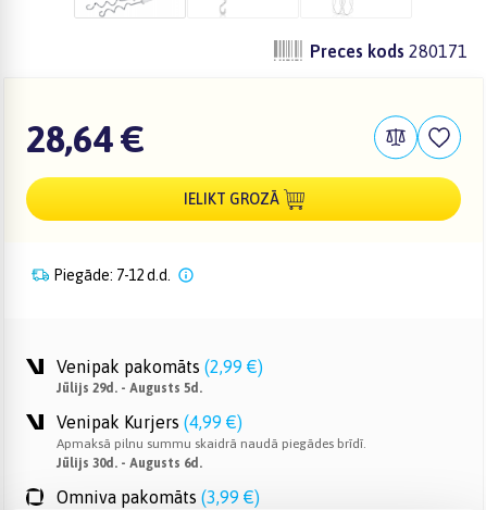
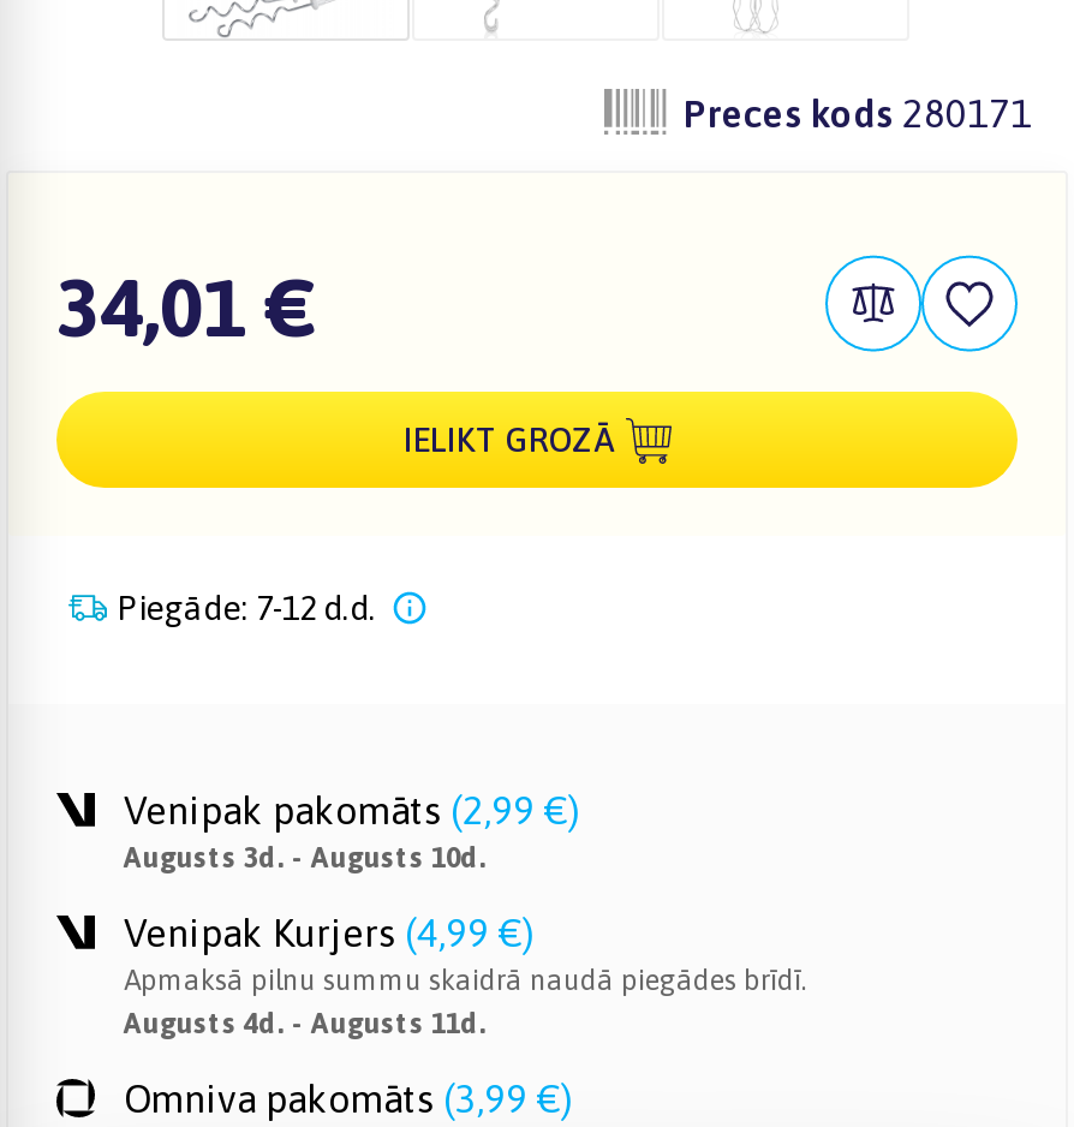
[26,117,145,160] 28,64 € -> [56,260,318,353] 34,01 €
[57,381,202,396] Jūlijs 29d. - Augusts 5d. -> [124,841,487,875] Augusts 3d. - Augusts 10d.
[57,456,202,471] Jūlijs 30d. - Augusts 6d. -> [124,1007,487,1040] Augusts 4d. - Augusts 11d.

